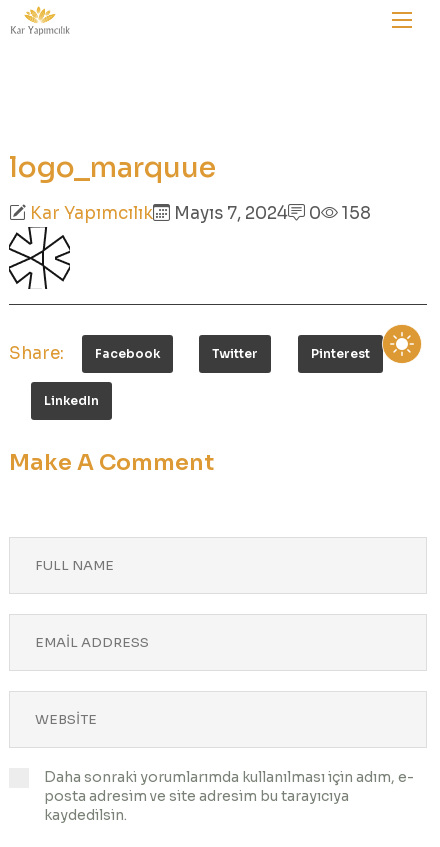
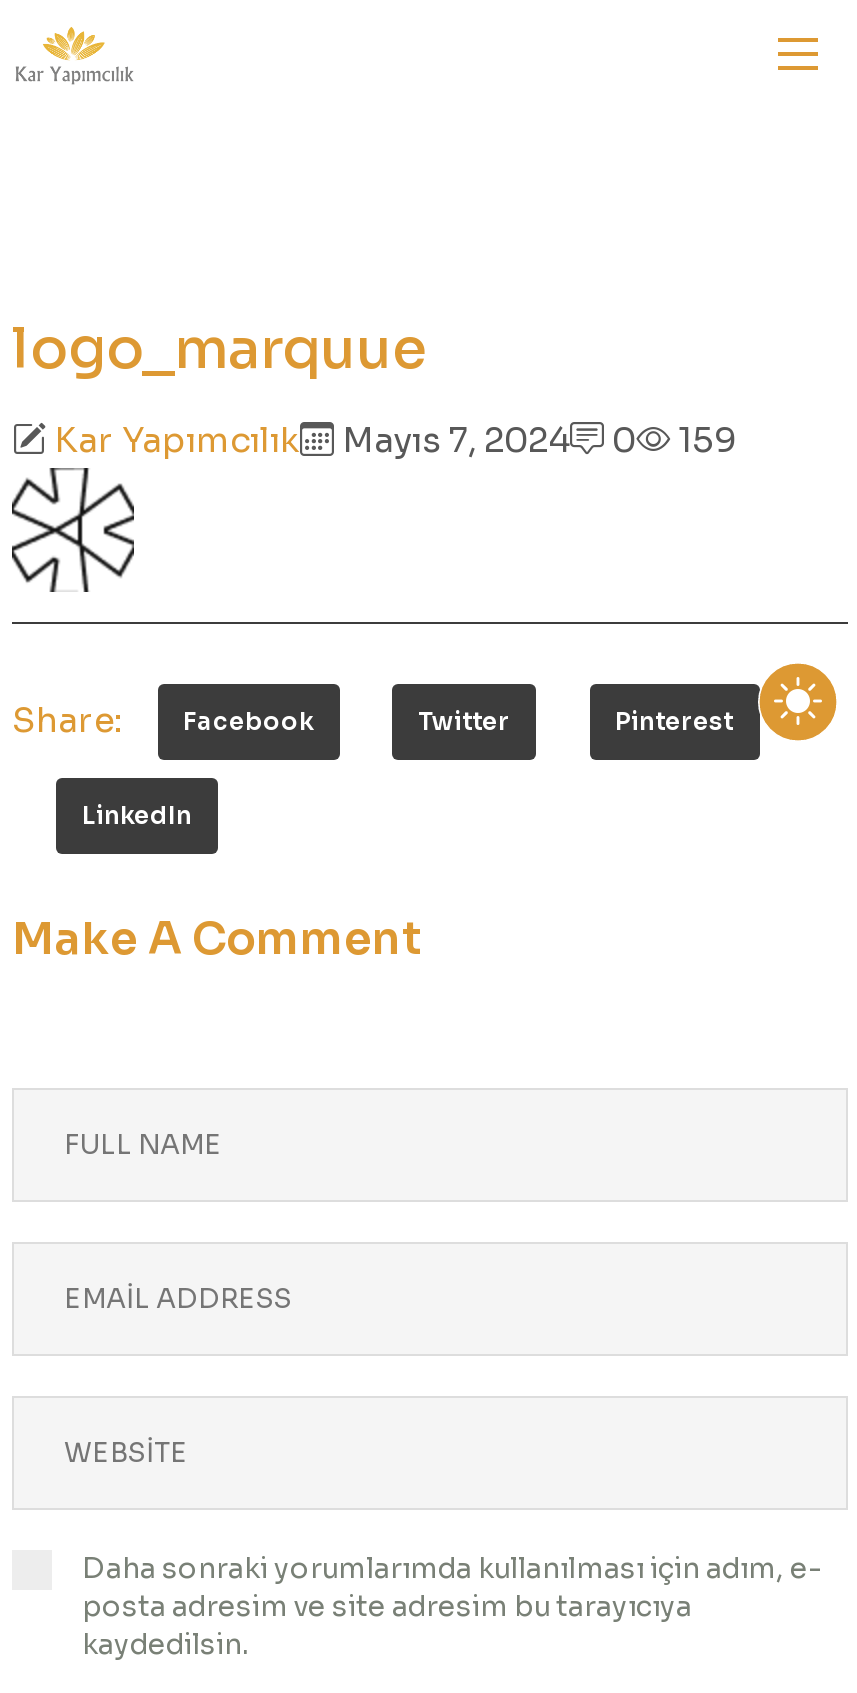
[338,203,371,224] 158 -> [670,420,736,462] 159

